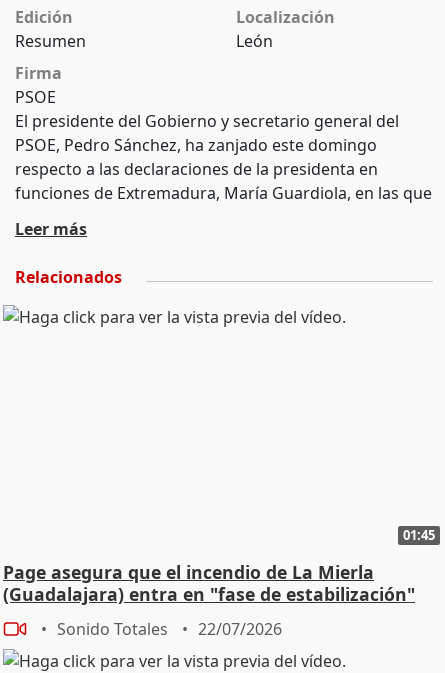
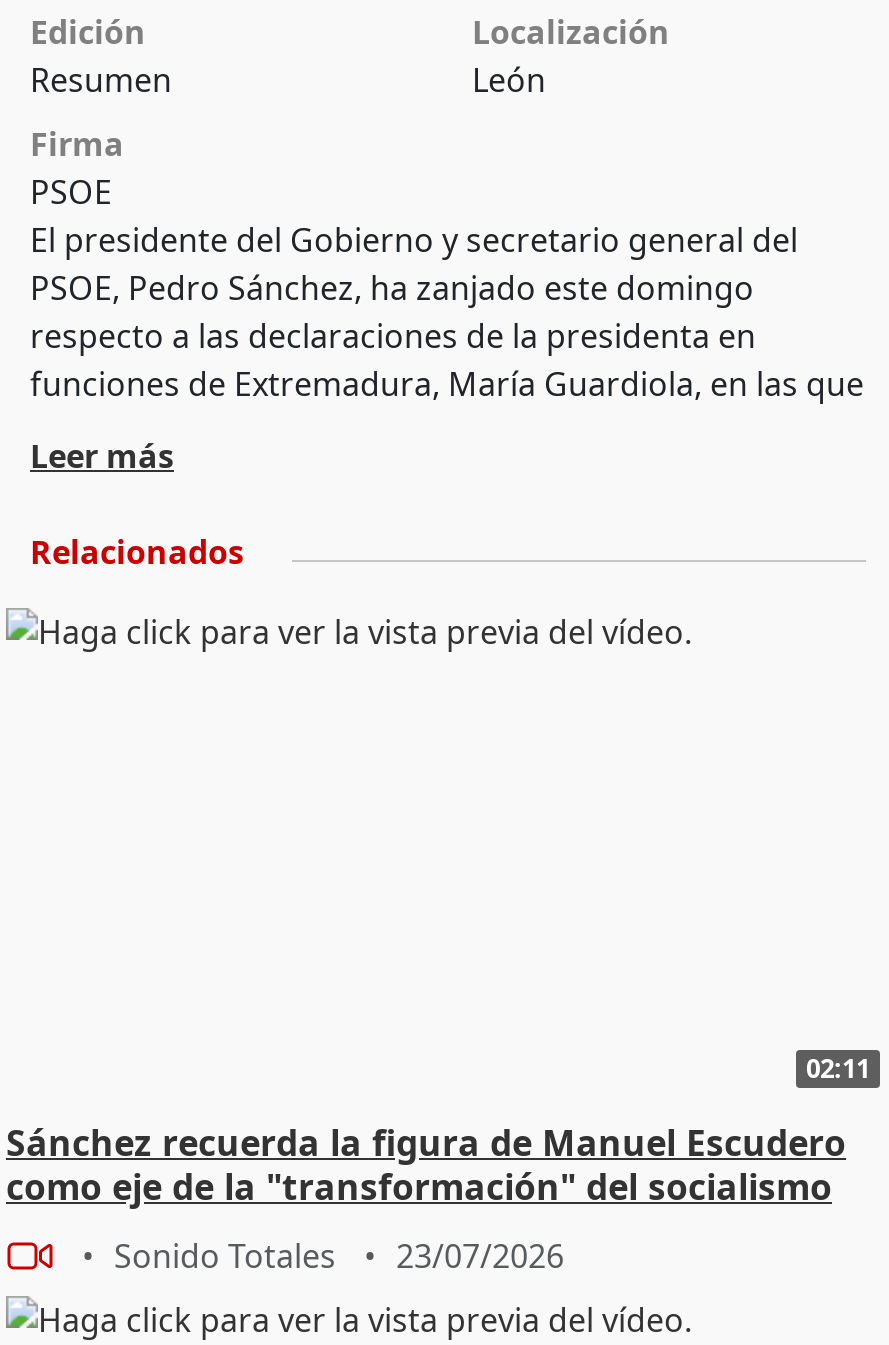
[403,526,435,544] 01:45 -> [806,1050,870,1086] 02:11
[3,560,415,606] Page asegura que el incendio de La Mierla | (Guadalajara) entra en "fase de estabilización" -> [6,1118,846,1210] Sánchez recuerda la figura de Manuel Escudero | como eje de la "transformación" del socialismo
[57,618,282,640] Sonido Totales 22/07/2026 -> [114,1234,564,1278] Sonido Totales 23/07/2026

